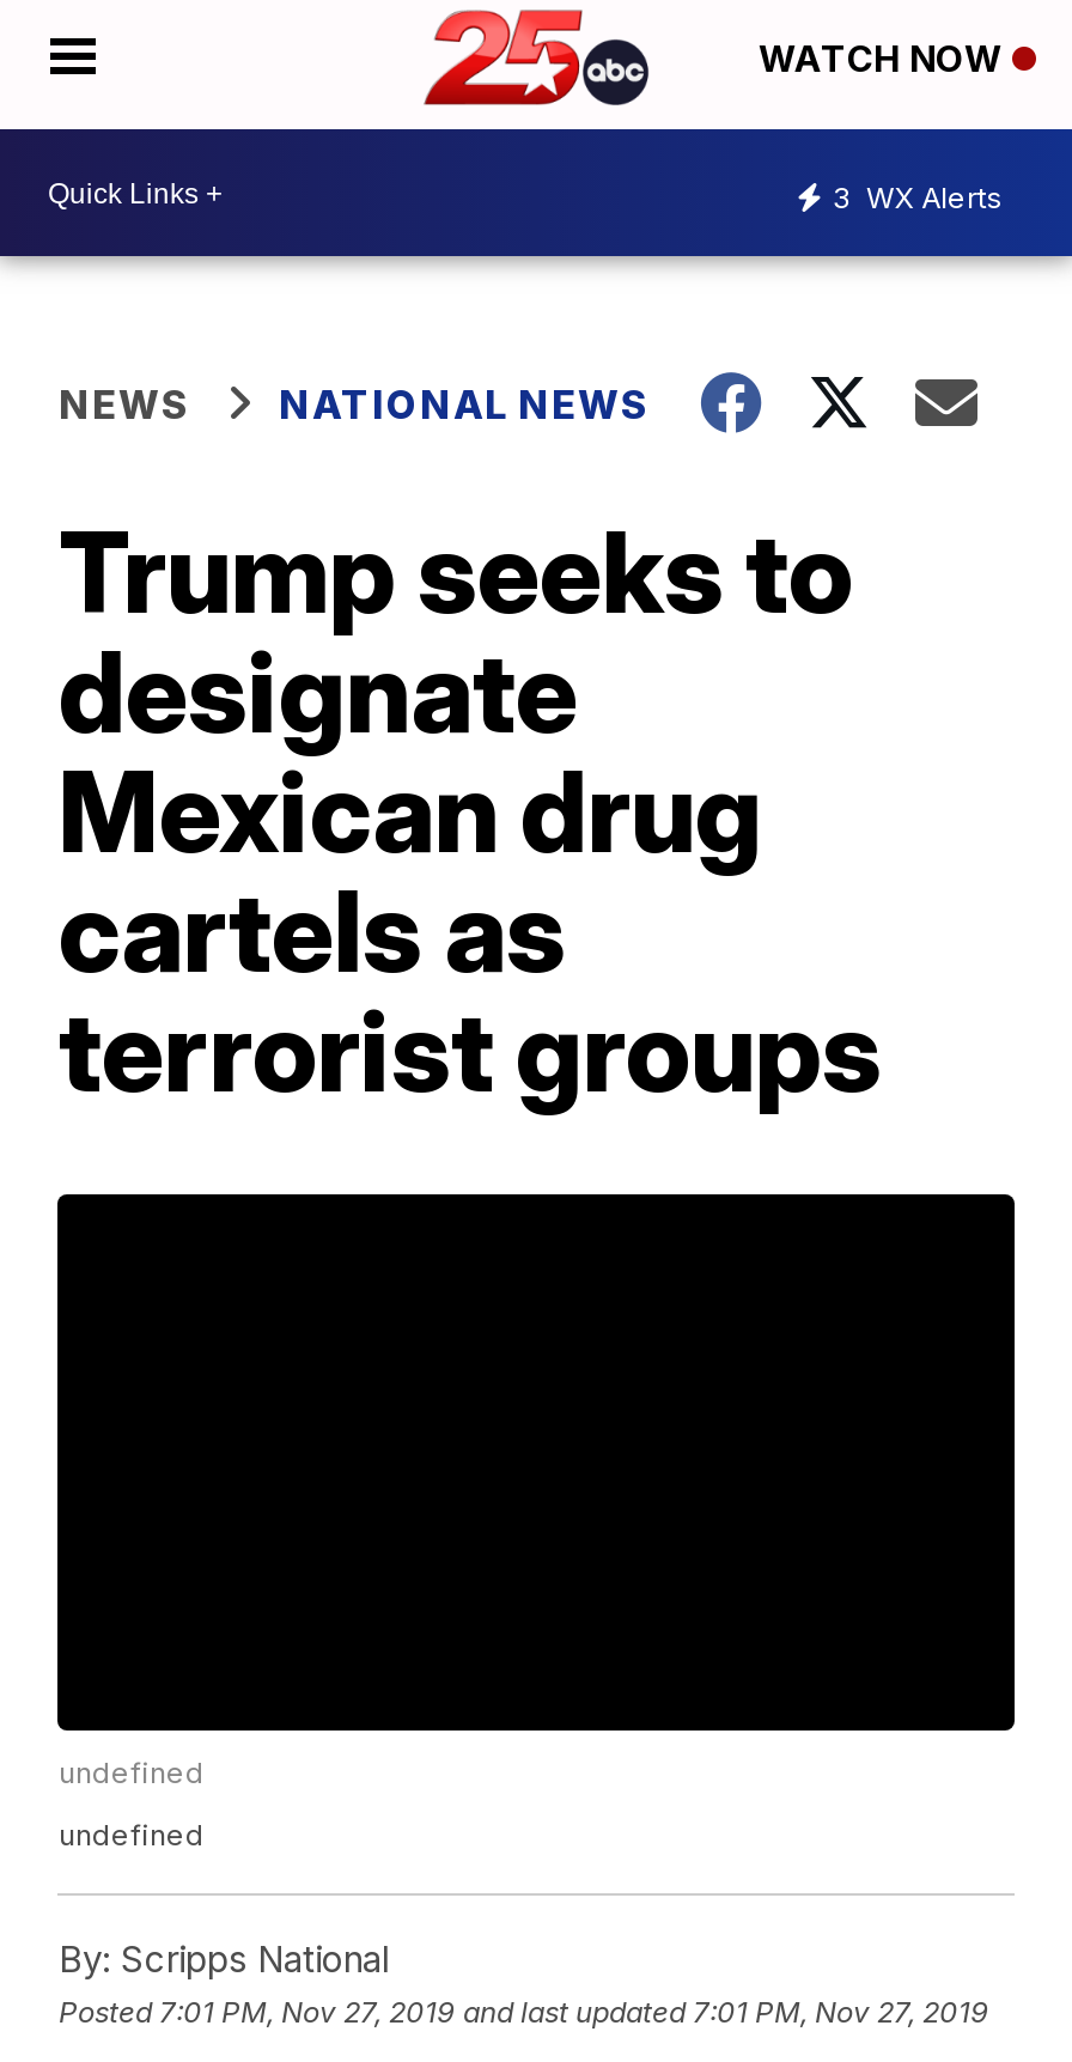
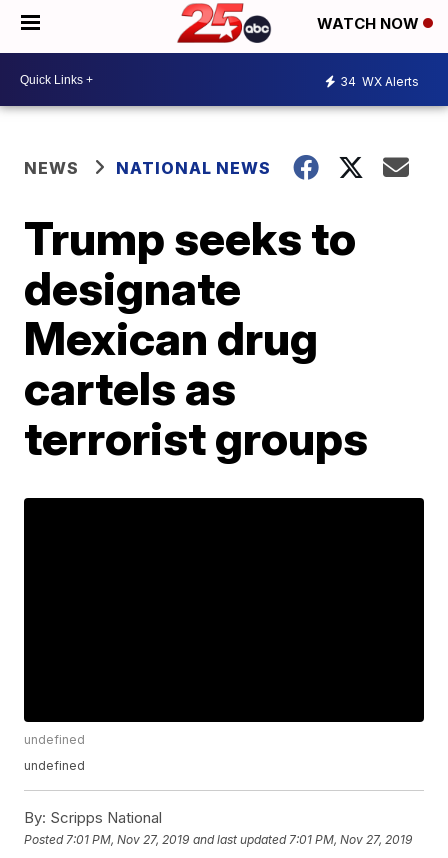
[833,178,1003,214] 3 WX Alerts -> [340,73,419,88] 34 WX Alerts

